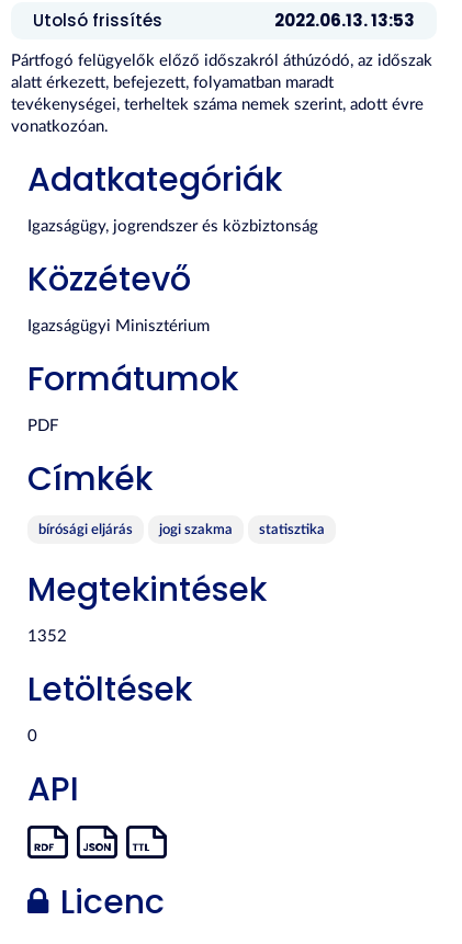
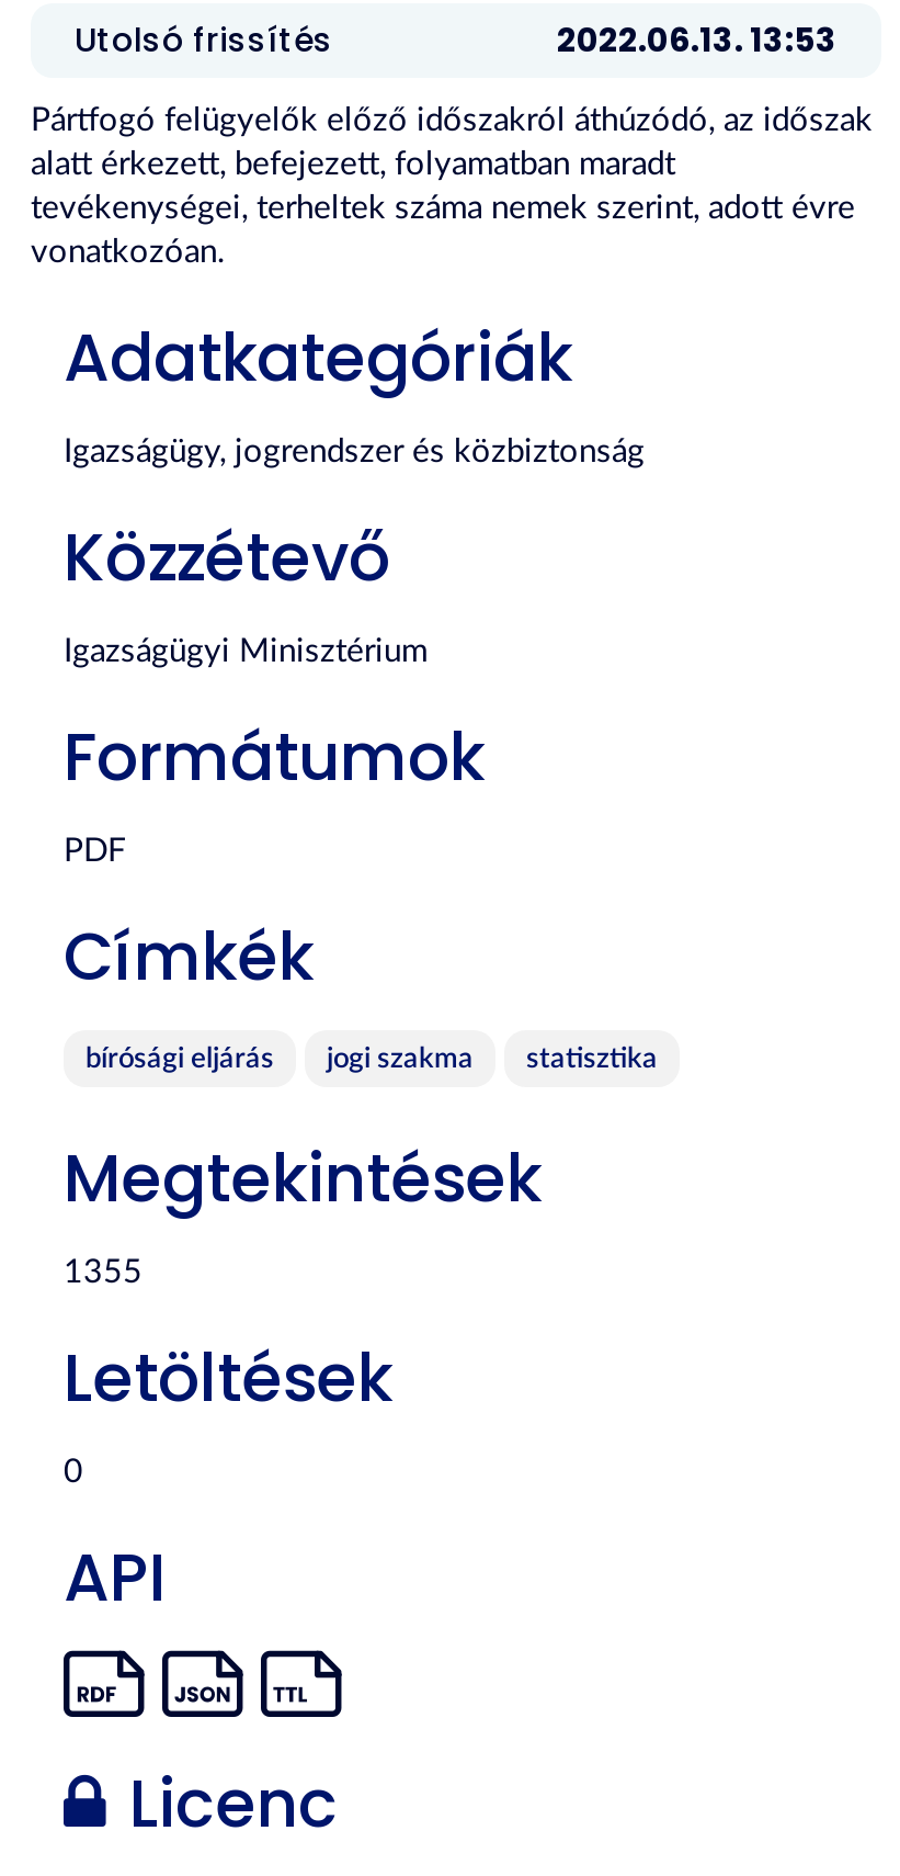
[27,628,67,645] 1352 -> [64,1256,143,1289] 1355

